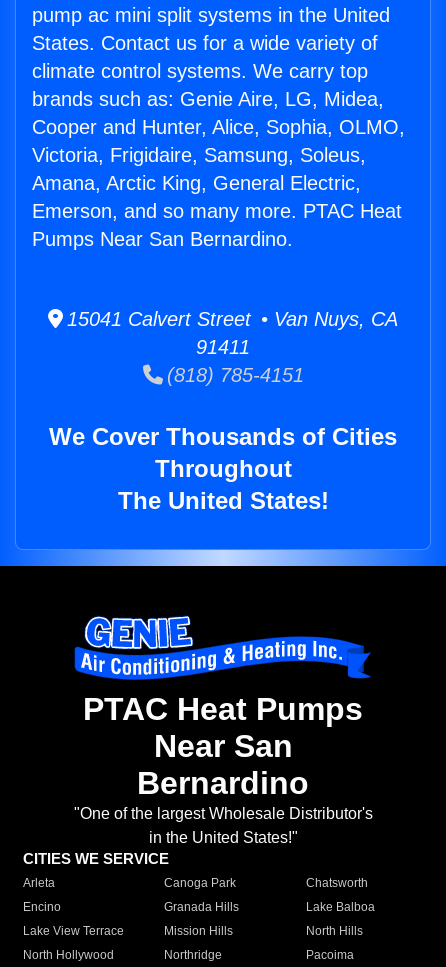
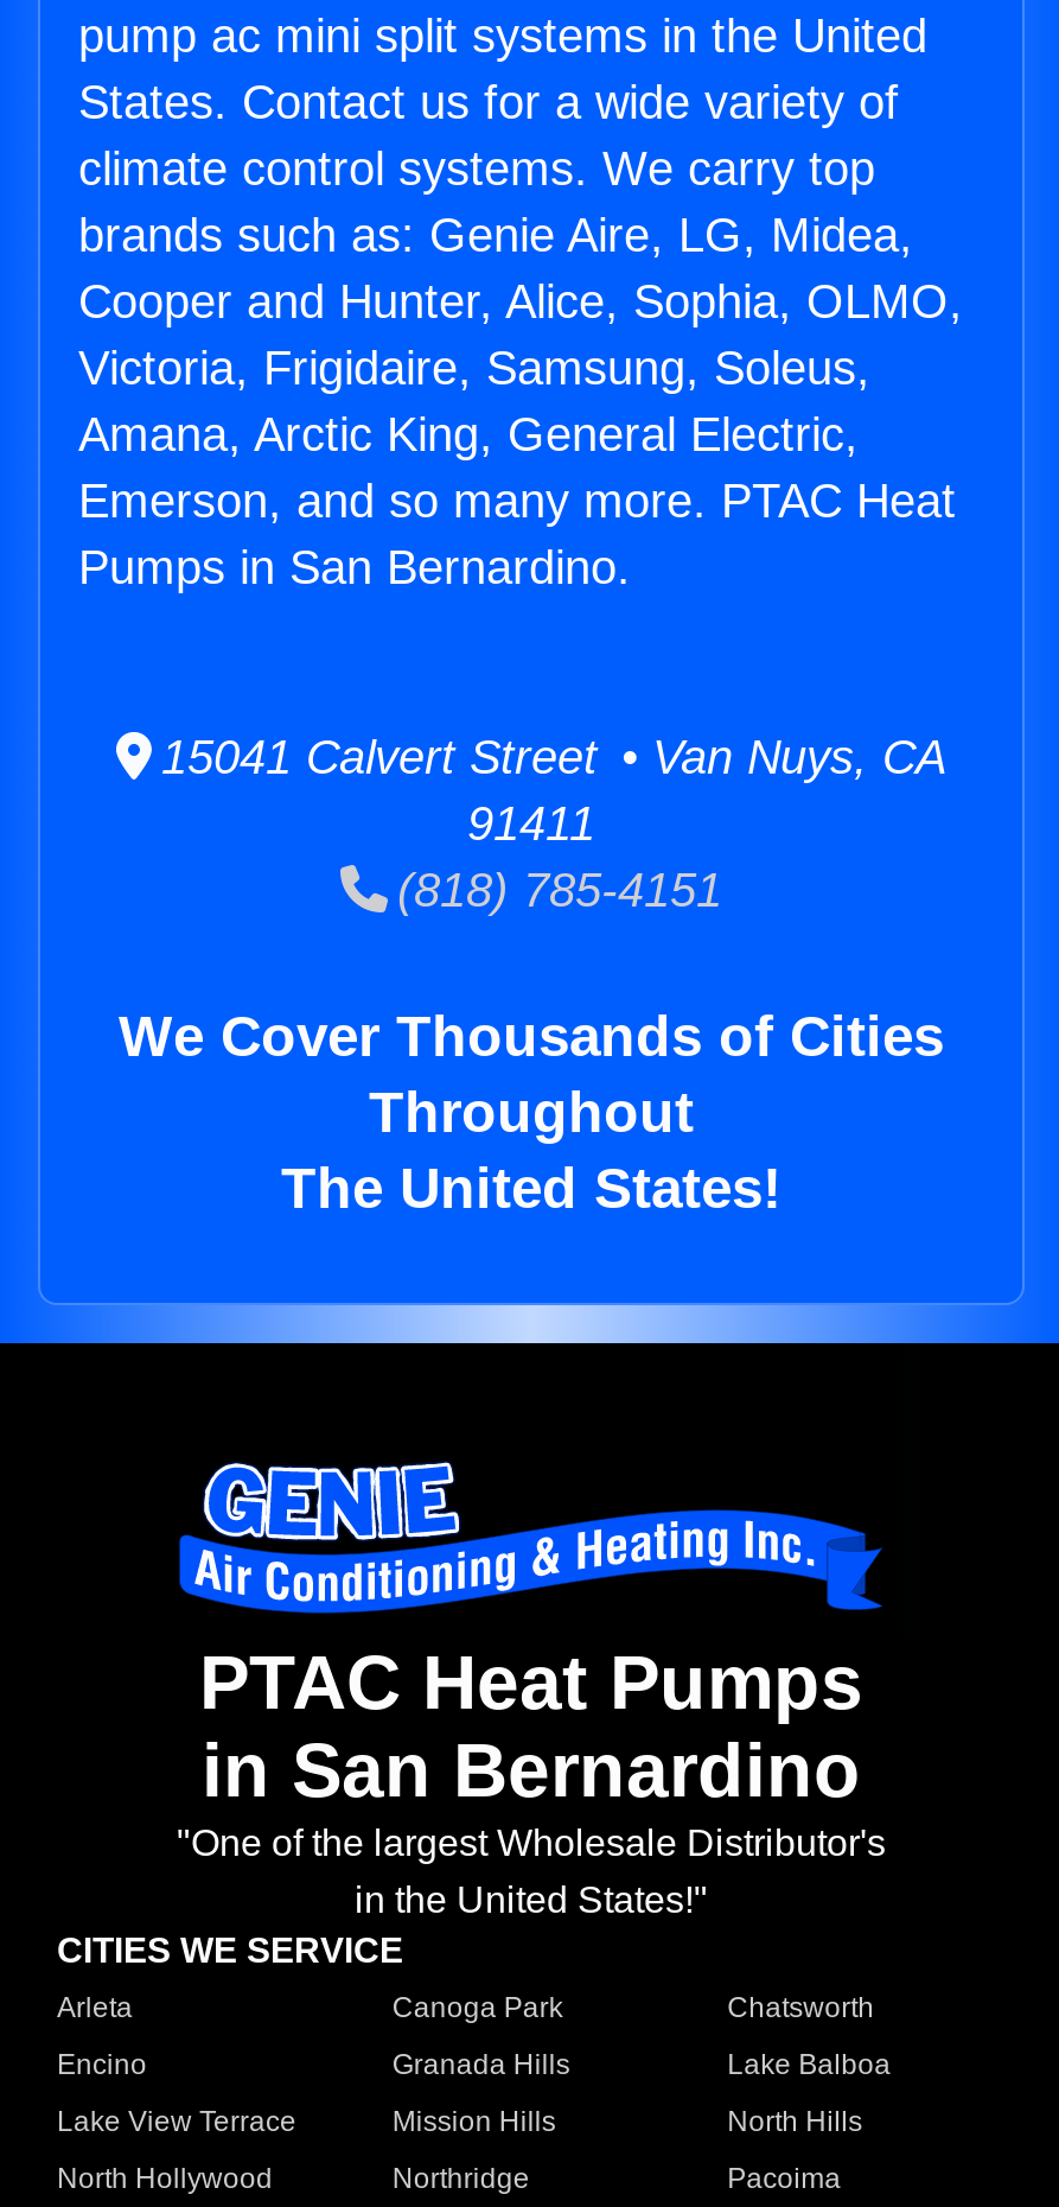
[32,228,293,250] Pumps Near San Bernardino. -> [78,541,631,594] Pumps in San Bernardino.
[137,728,309,801] Near San | Bernardino -> [202,1728,861,1814] in San Bernardino

